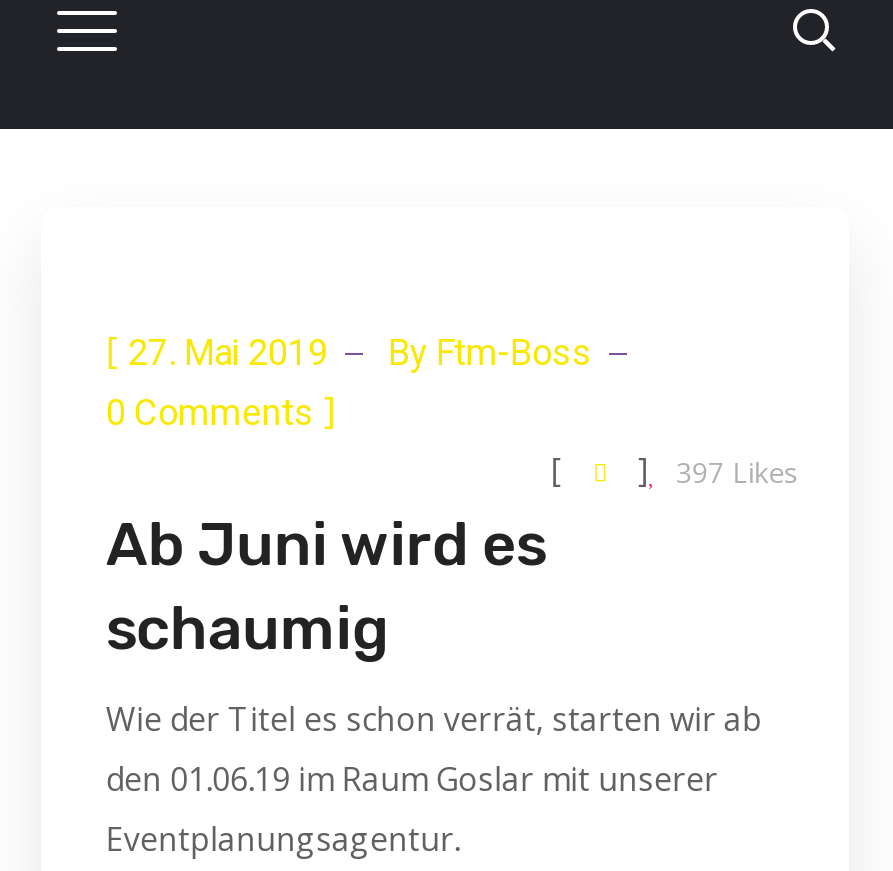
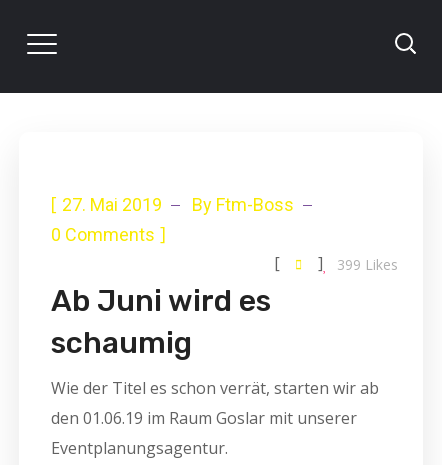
[676,453,798,491] 397 Likes -> [337,255,398,274] 399 Likes

